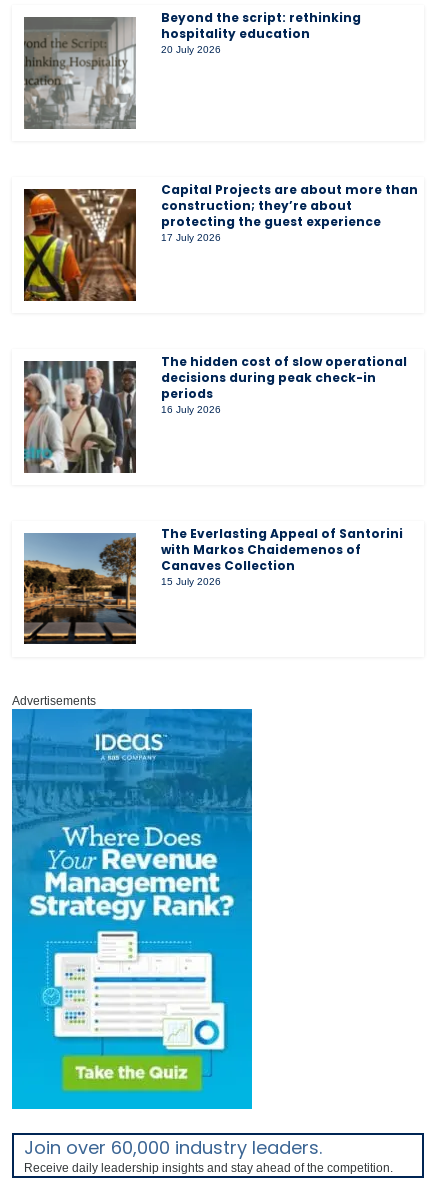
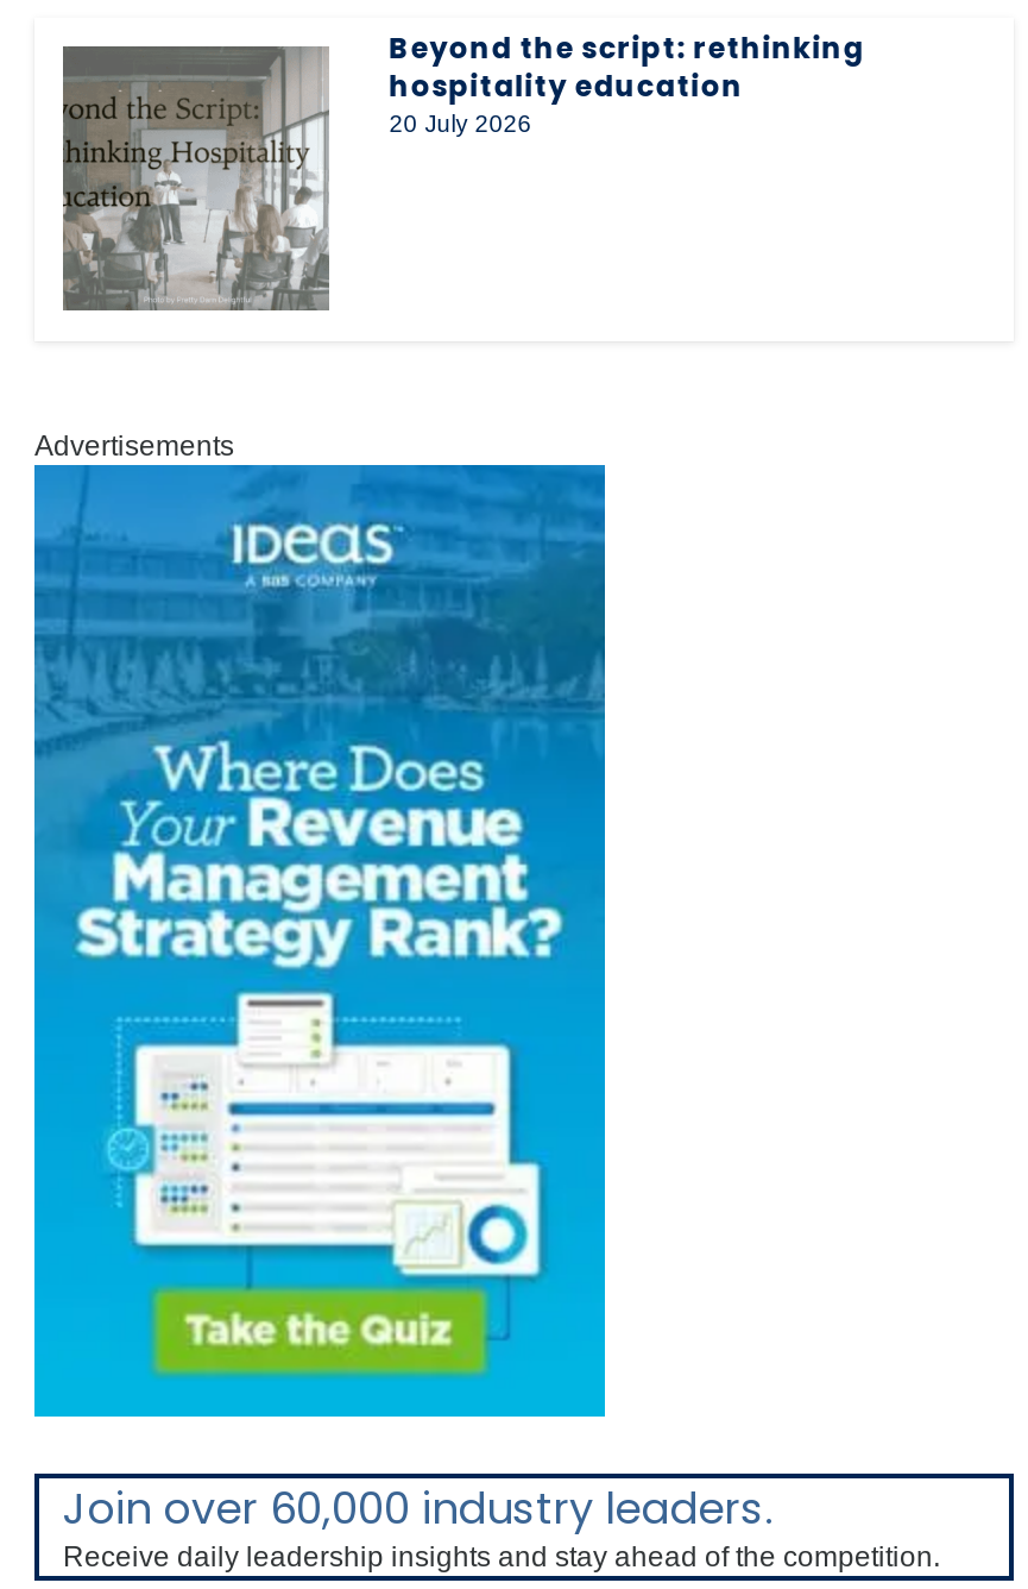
[23,181,418,302] [image] | Capital Projects are about more than | construction; they’re about | protecting the guest experience | 17 July 2026 -> none
[23,353,407,474] [image] | The hidden cost of slow operational | decisions during peak check-in | periods | 16 July 2026 -> none
[24,525,403,644] [image] | The Everlasting Appeal of Santorini | with Markos Chaidemenos of | Canaves Collection | 15 July 2026 -> none

